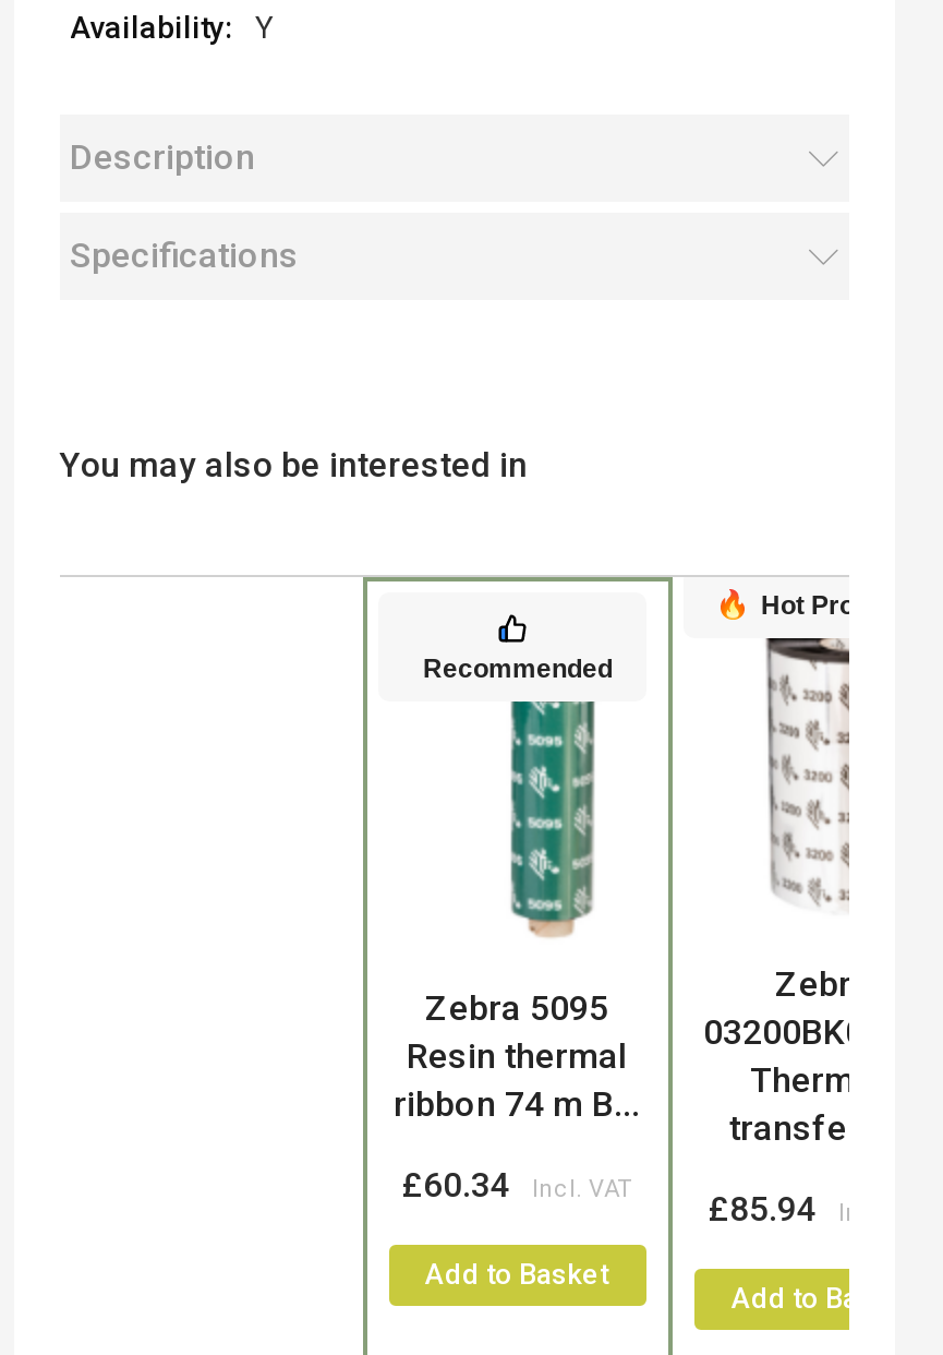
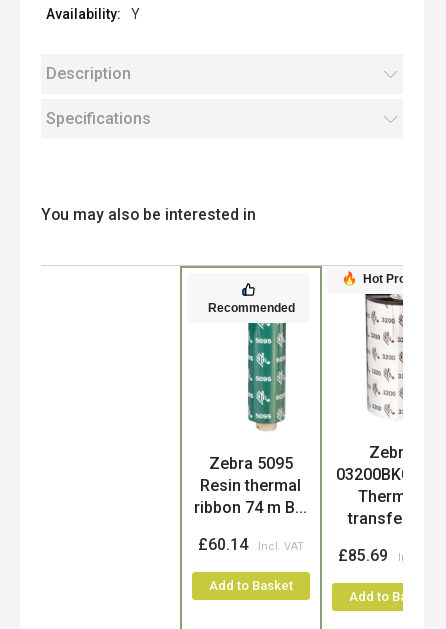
[401,1164,510,1206] £60.34 -> [197,535,247,554] £60.14
[708,1188,817,1230] £85.94 -> [338,546,388,565] £85.69

